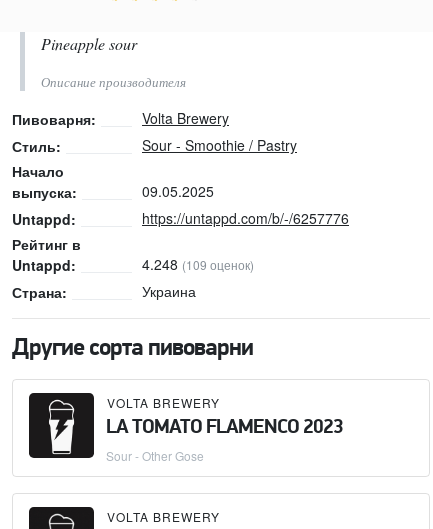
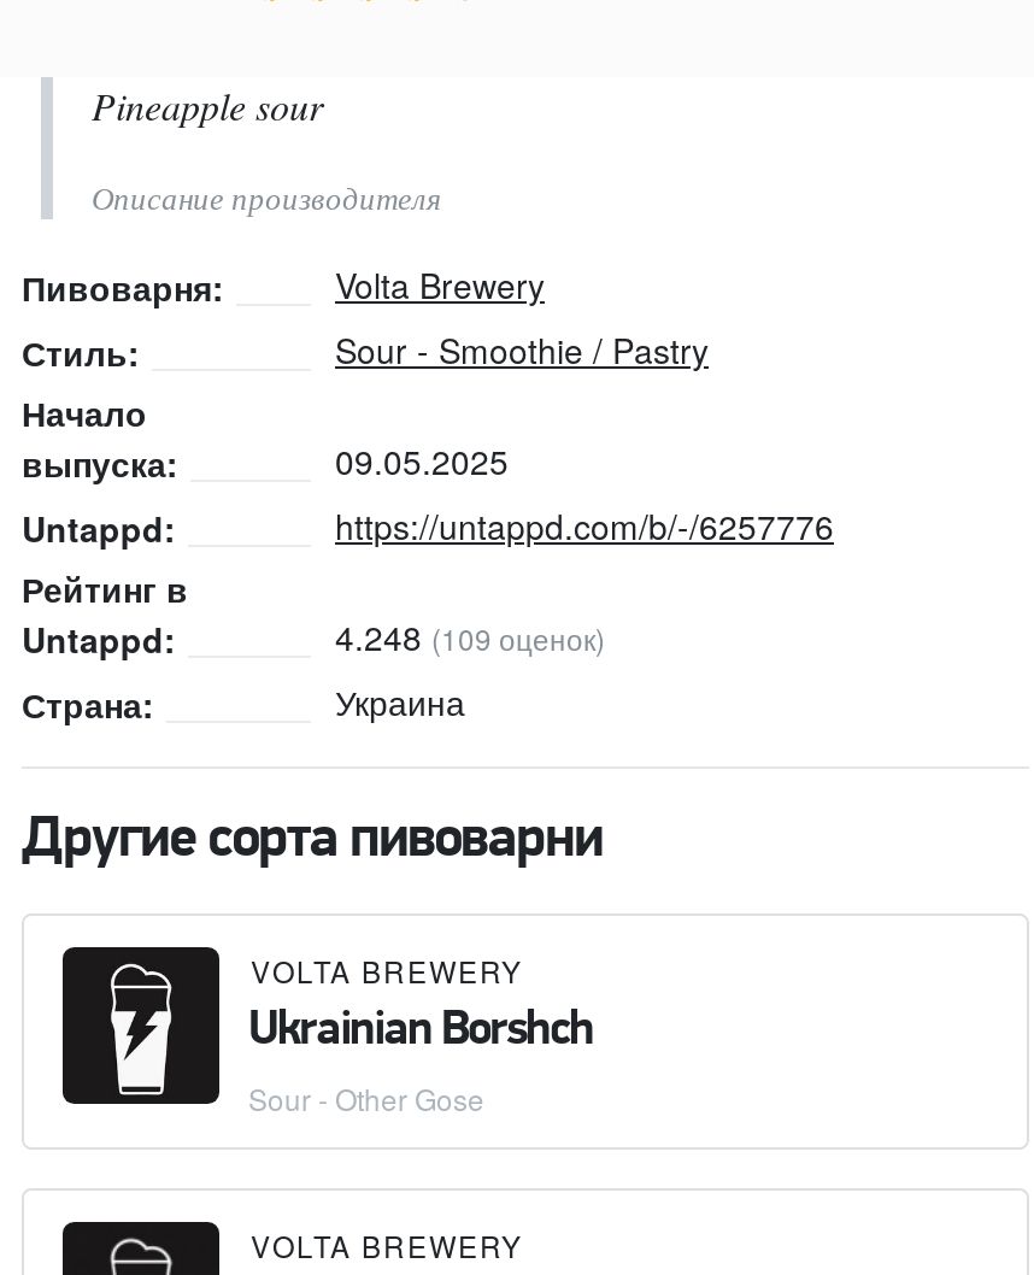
[106,418,343,438] LA TOMATO FLAMENCO 2023 -> [248,1007,593,1055] Ukrainian Borshch

